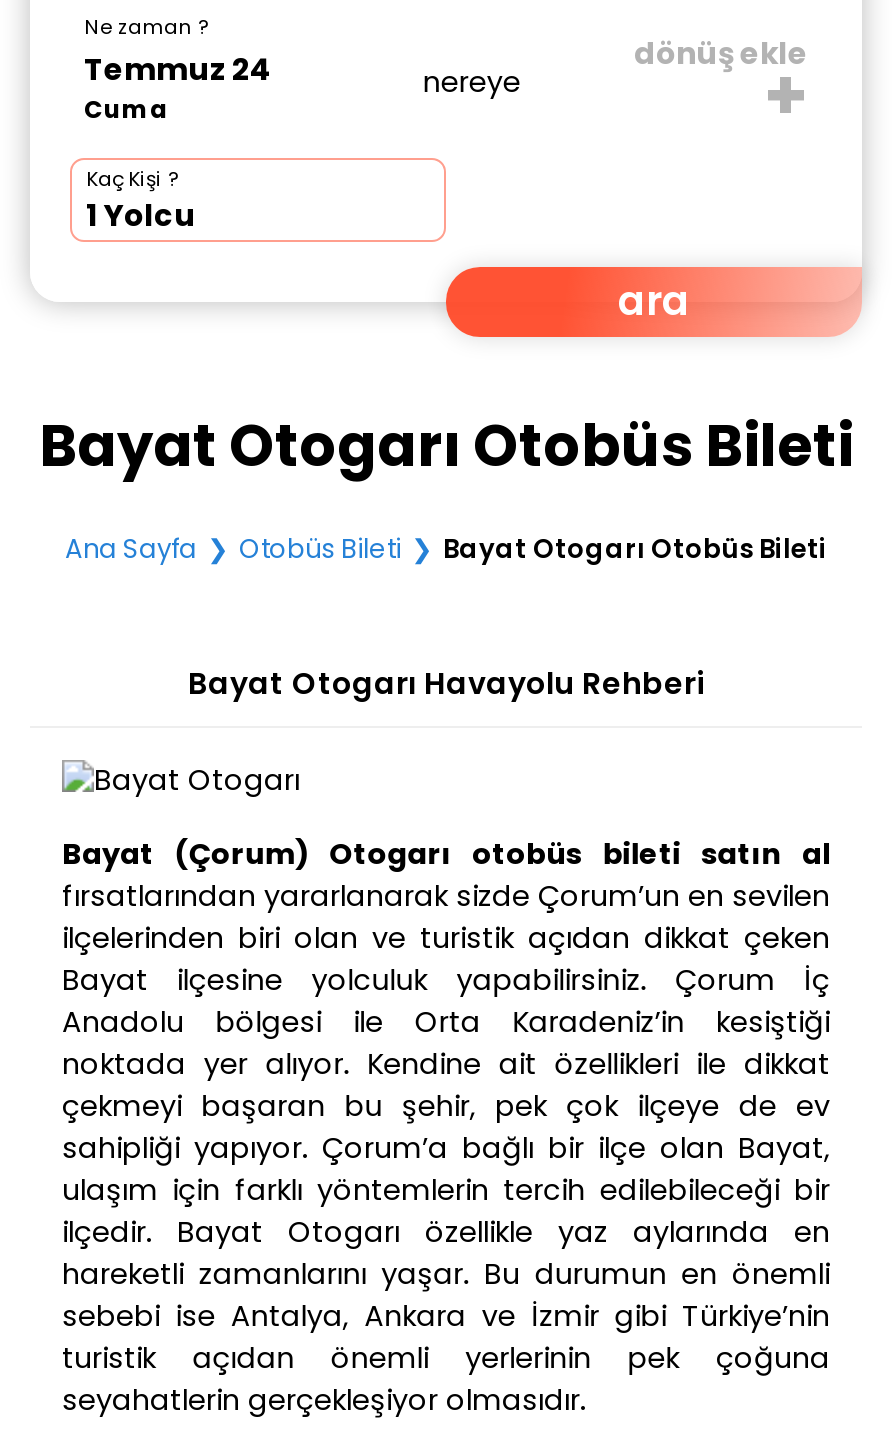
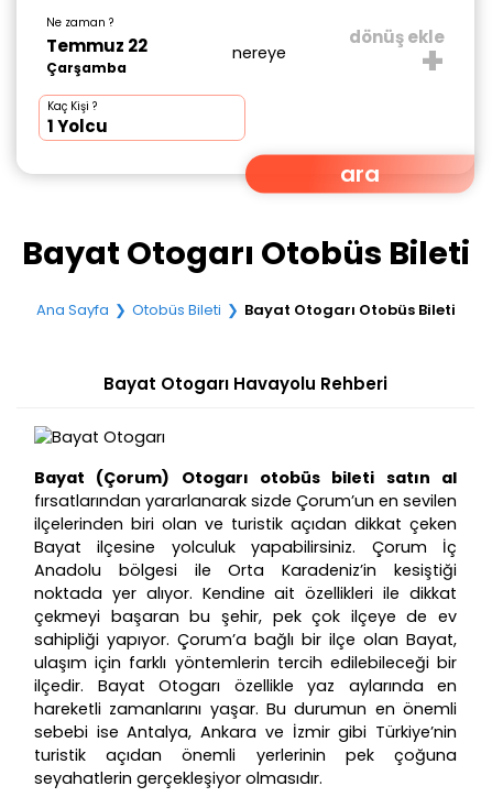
[84,48,272,126] Temmuz 24 | Cuma -> [46,34,147,77] Temmuz 22 | Çarşamba

